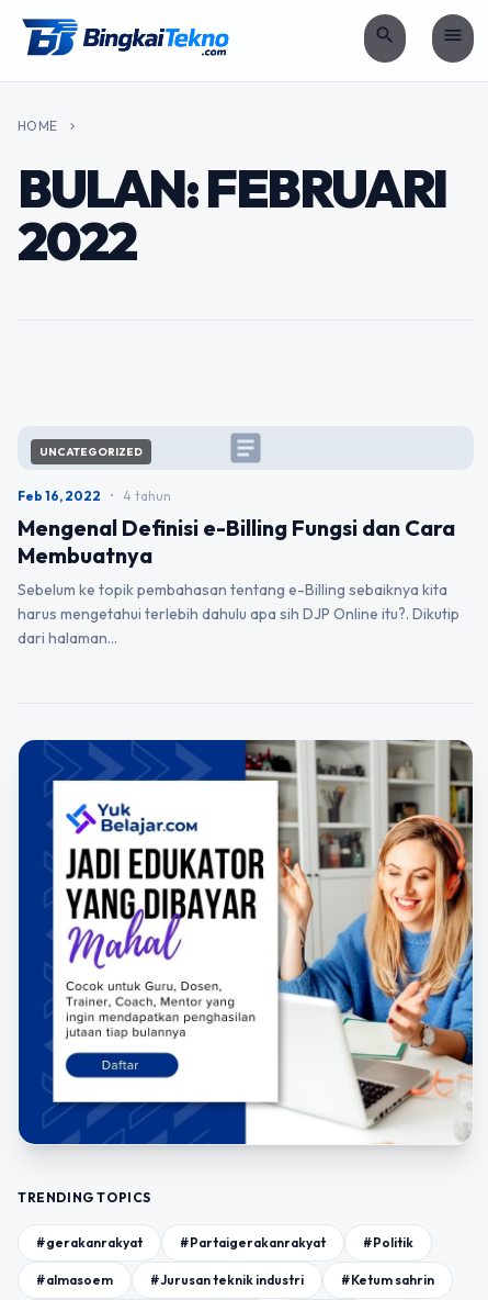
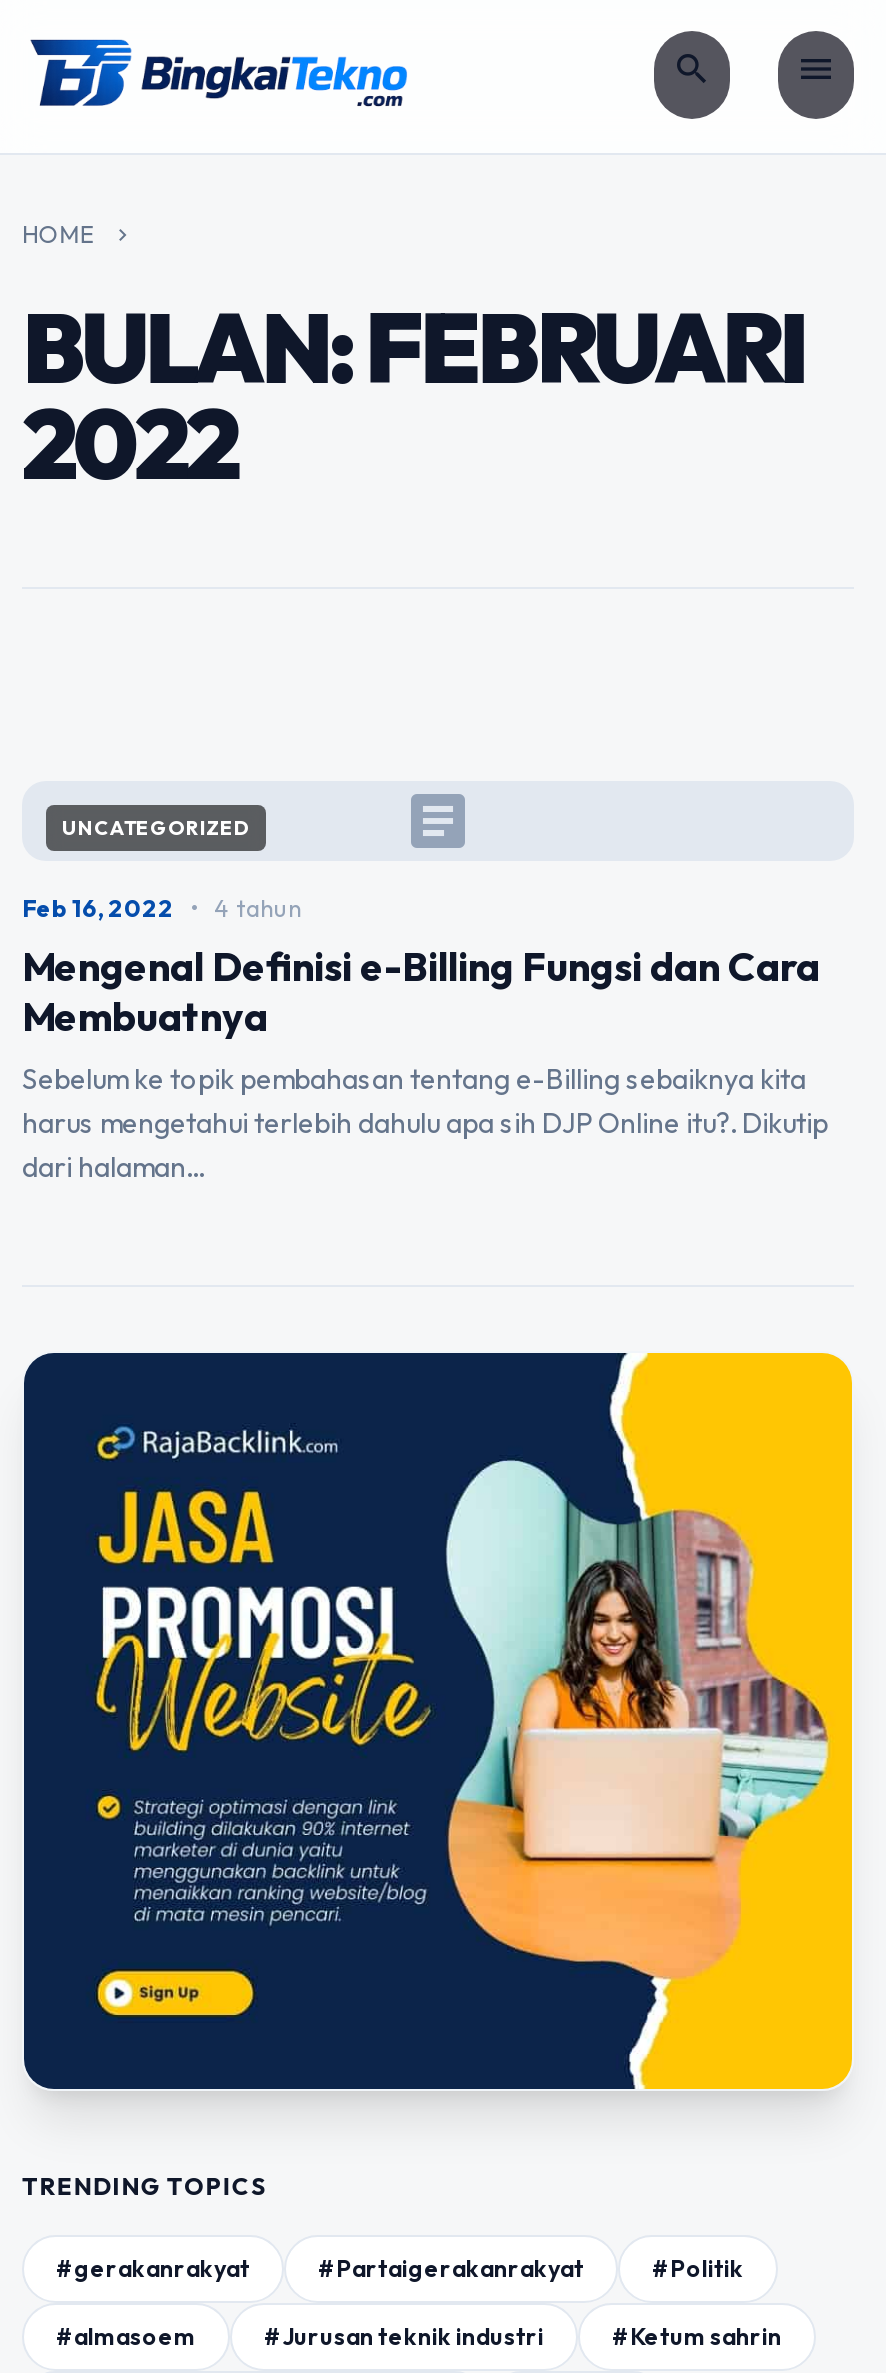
[19,739,474,1144] [image] -> [24,1351,854,2091] [image]

